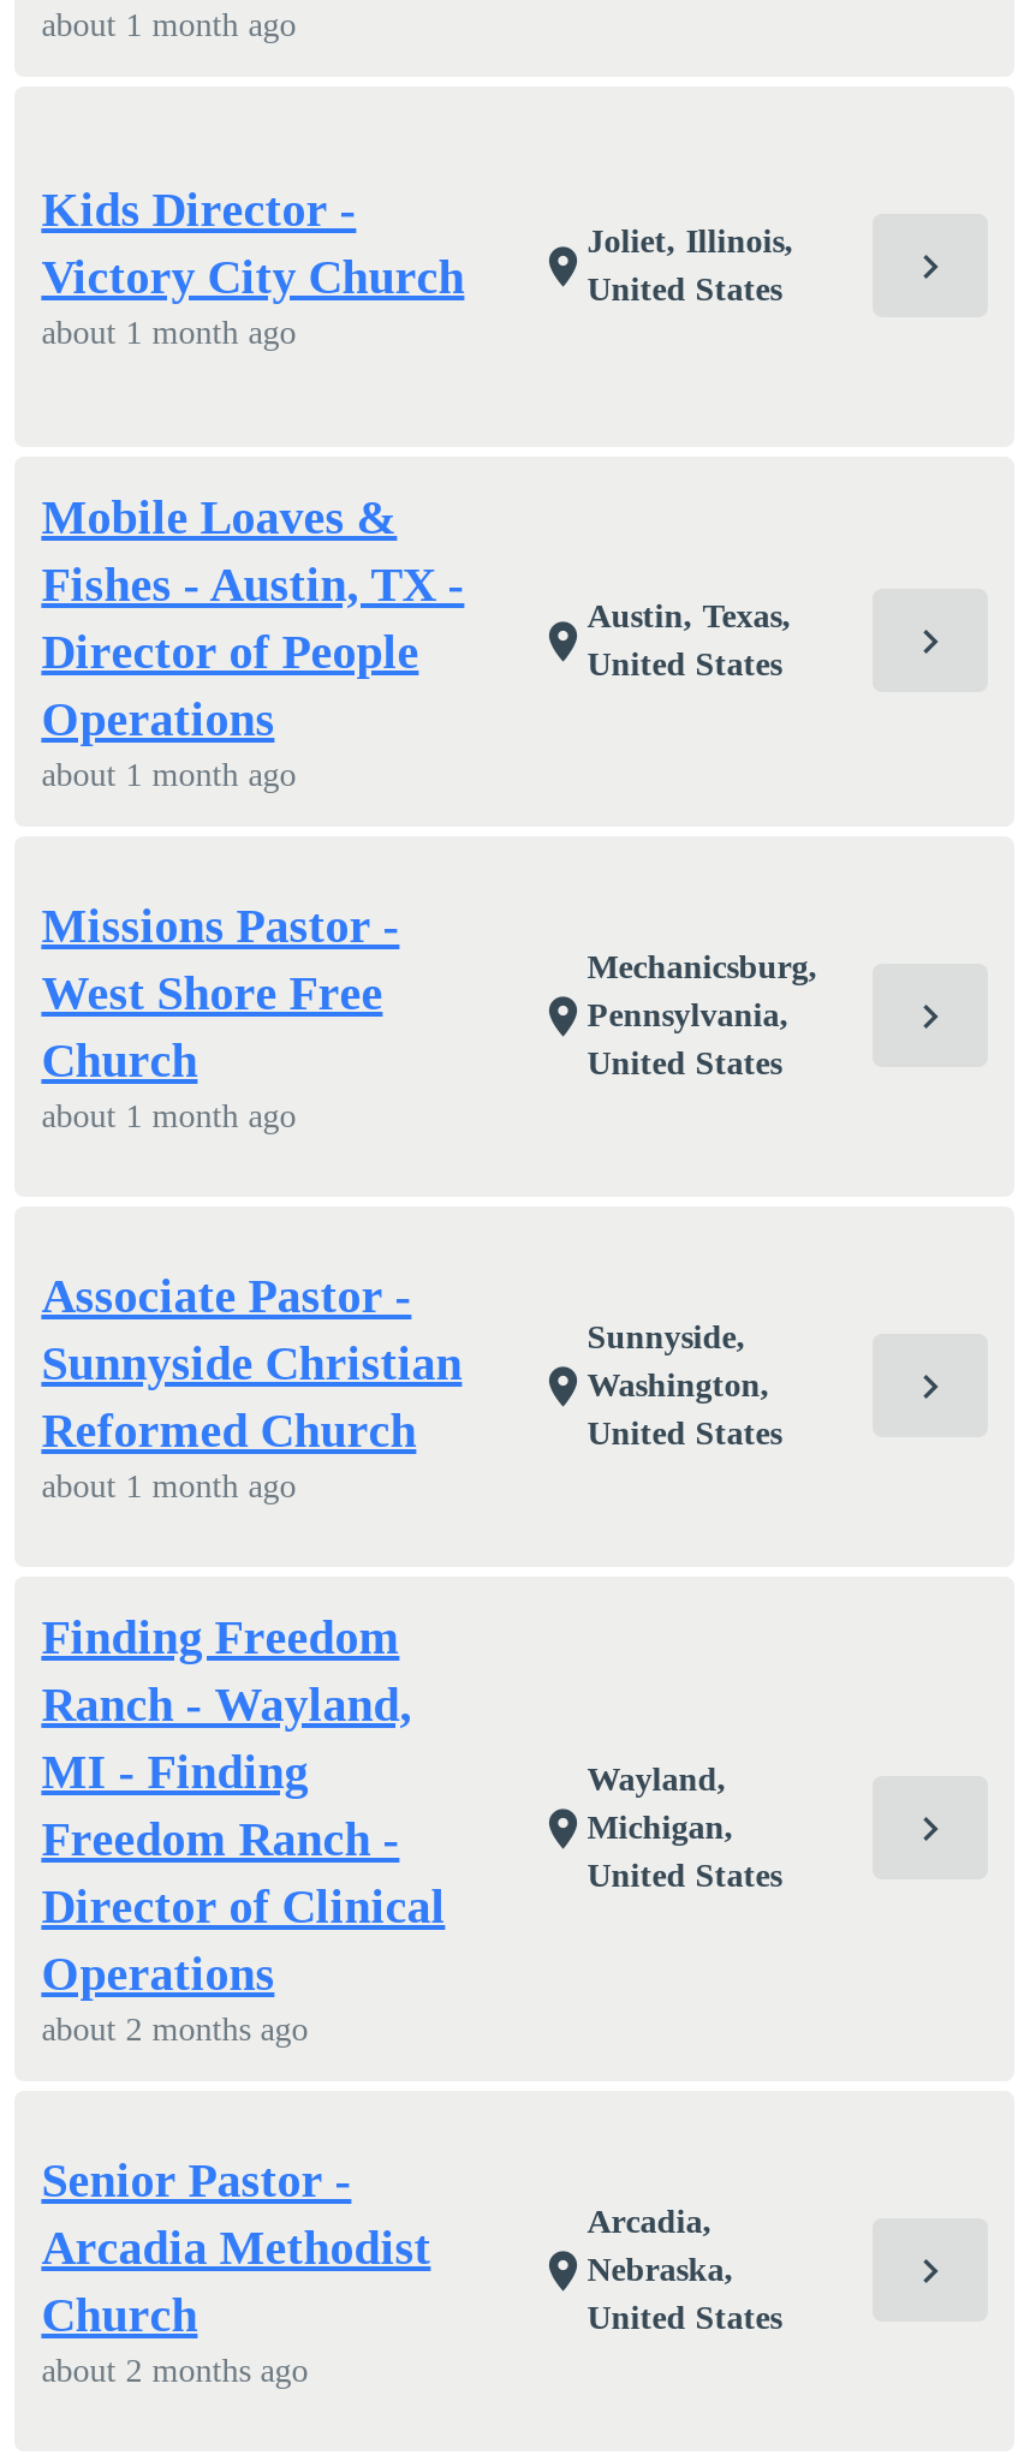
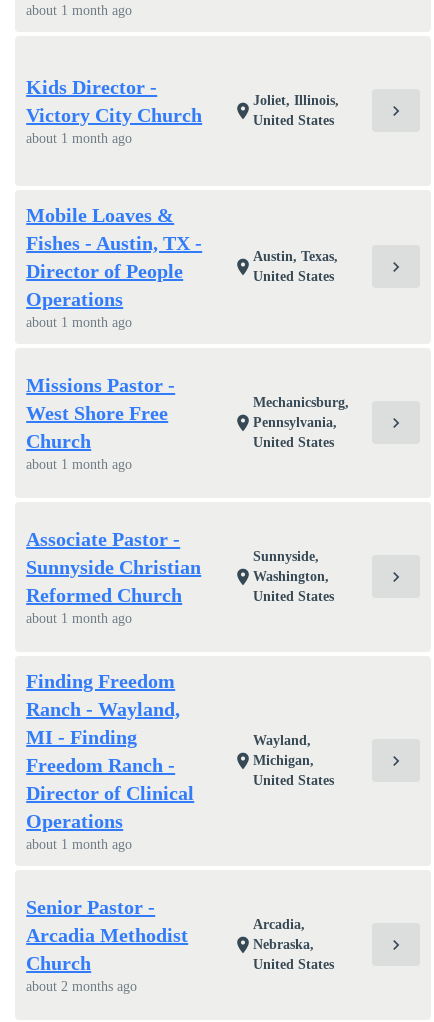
[41,2012,308,2048] about 2 months ago -> [26,837,132,852] about 1 month ago

